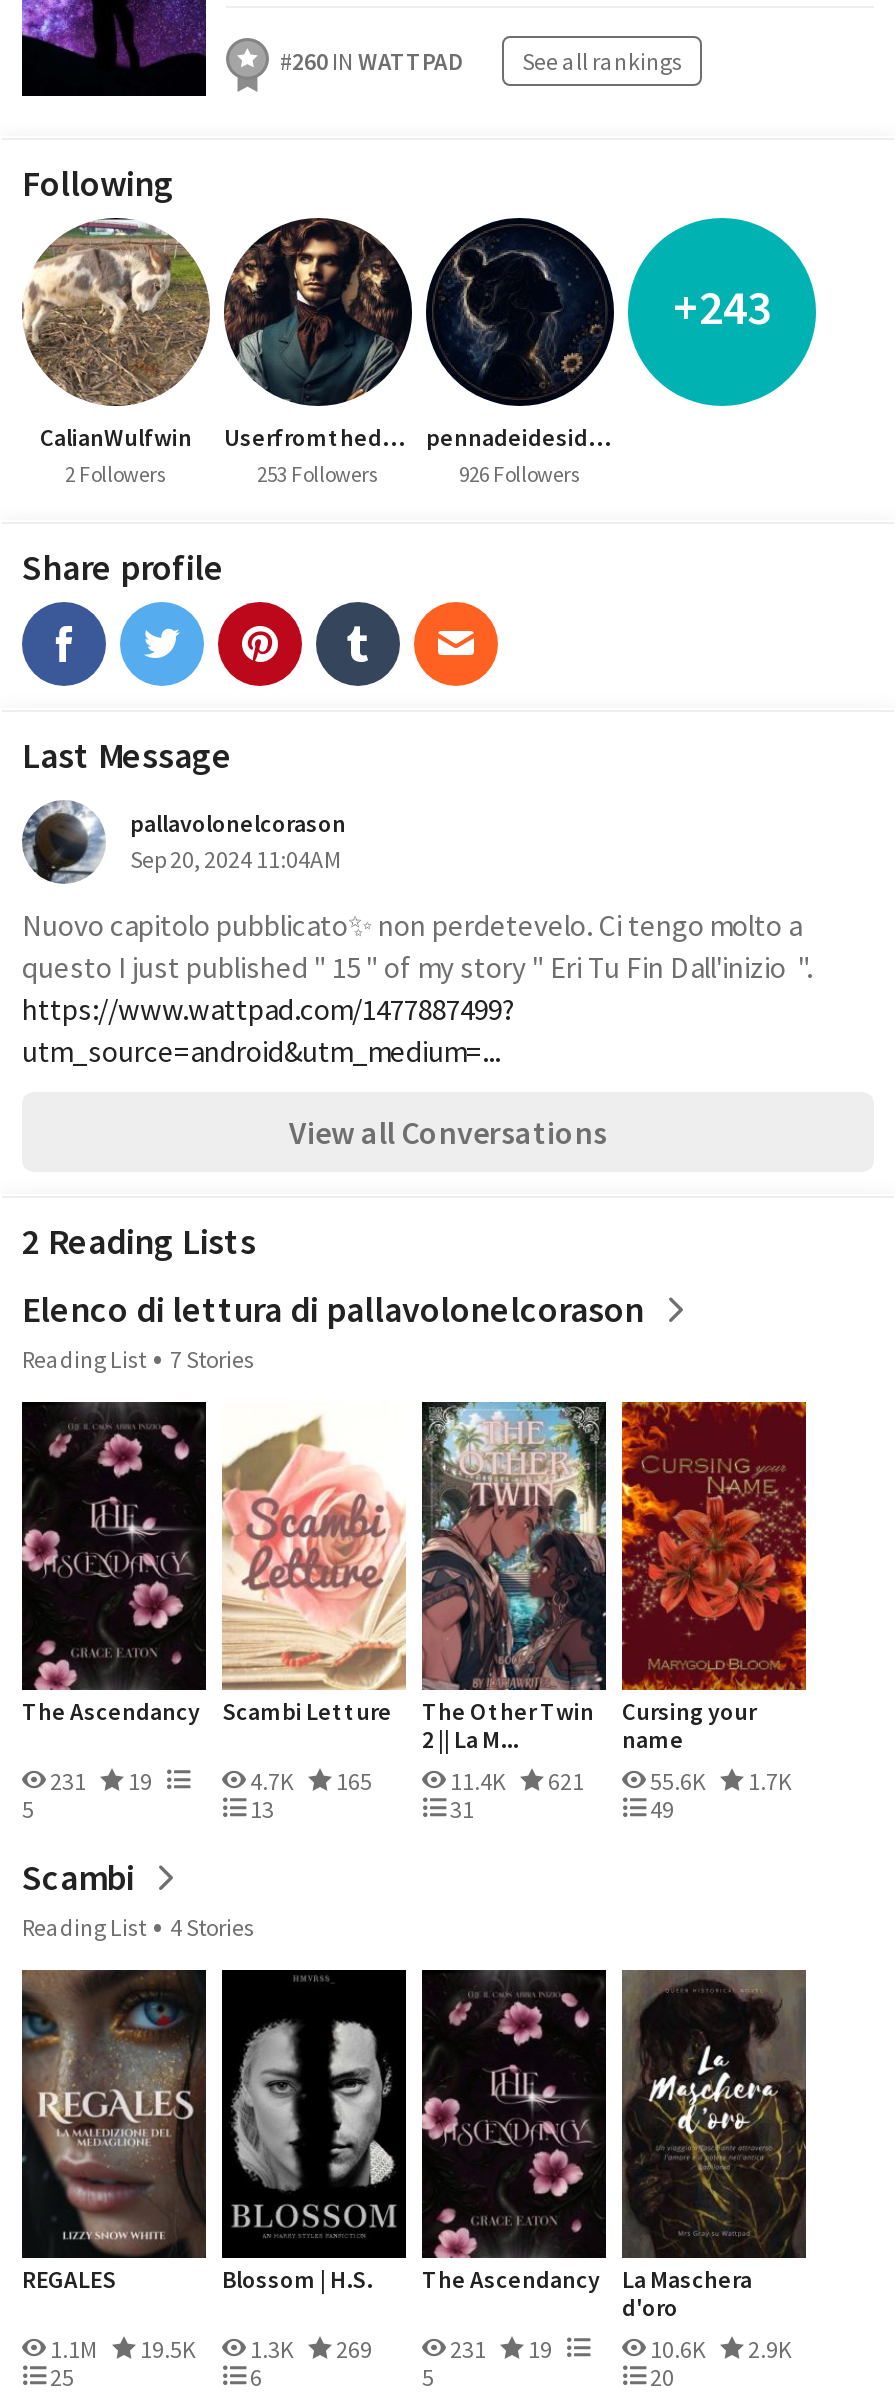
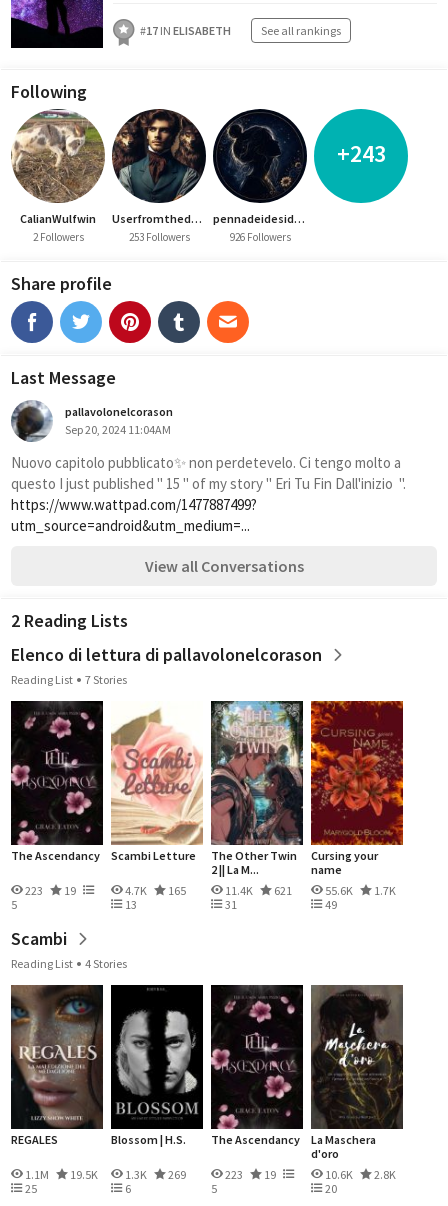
[280,46,682,76] #260 IN WATTPAD See all rankings -> [140,23,341,38] #17 IN ELISABETH See all rankings
[46,1766,156,1796] 231 19 -> [23,883,78,898] 223 19
[446,2334,556,2364] 231 19 -> [223,1167,278,1182] 223 19
[646,2334,792,2364] 10.6K 2.9K -> [323,1167,396,1182] 10.6K 2.8K

